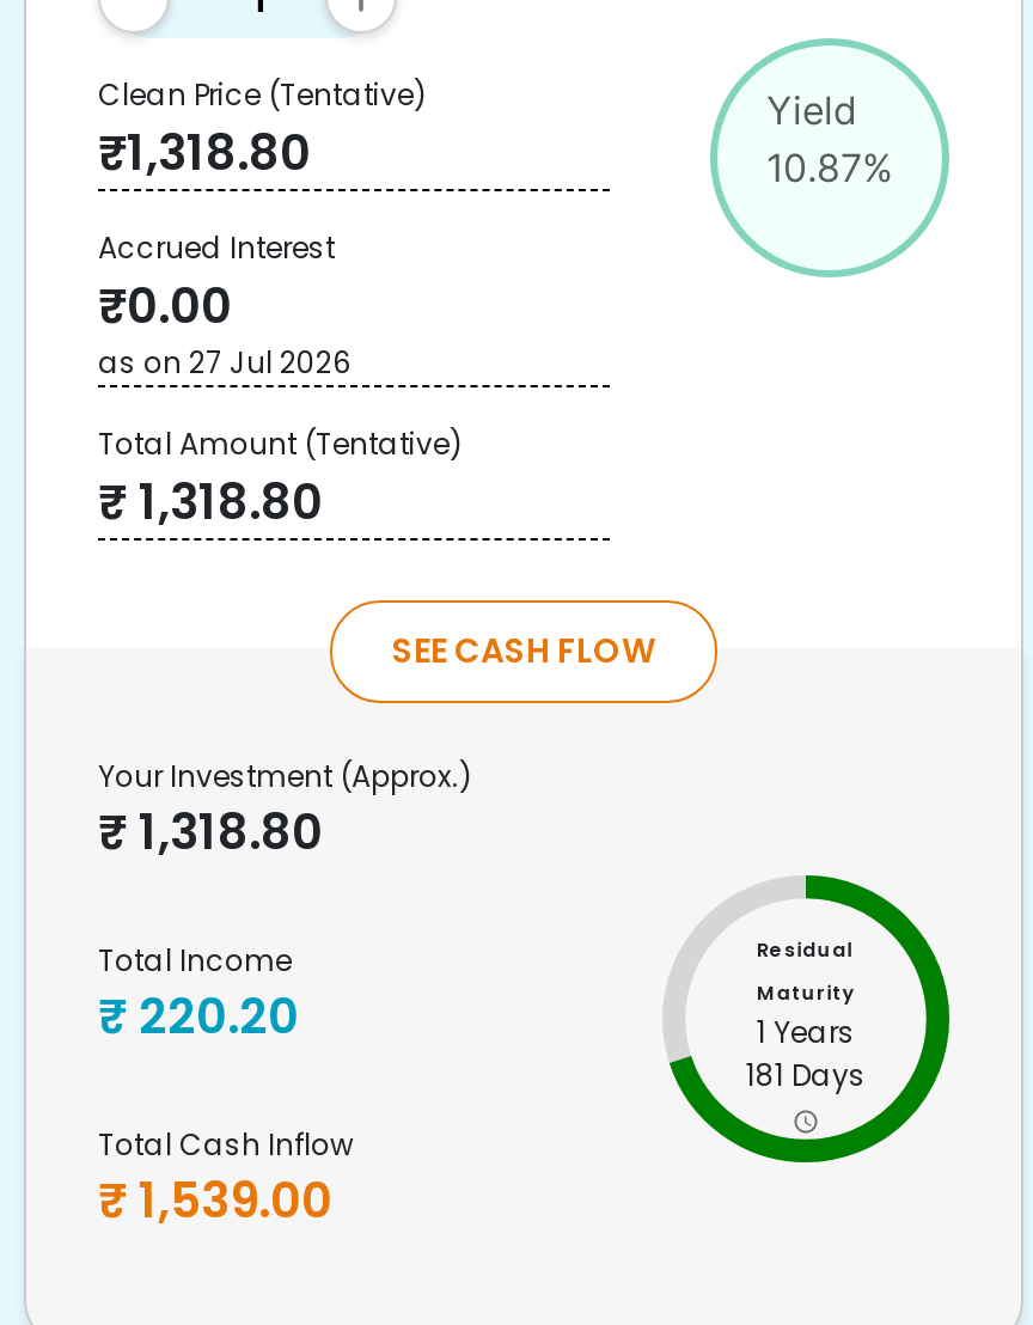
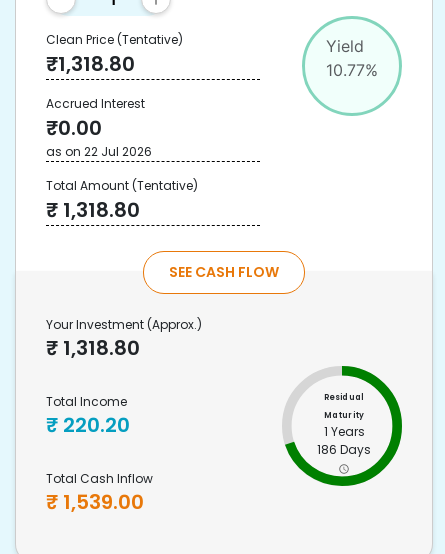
[766,144,893,191] 10.87% -> [326,60,378,80] 10.77%
[98,342,352,383] as on 27 Jul 2026 -> [46,143,152,160] as on 22 Jul 2026
[746,1055,866,1095] 181 Days -> [317,441,371,458] 186 Days

